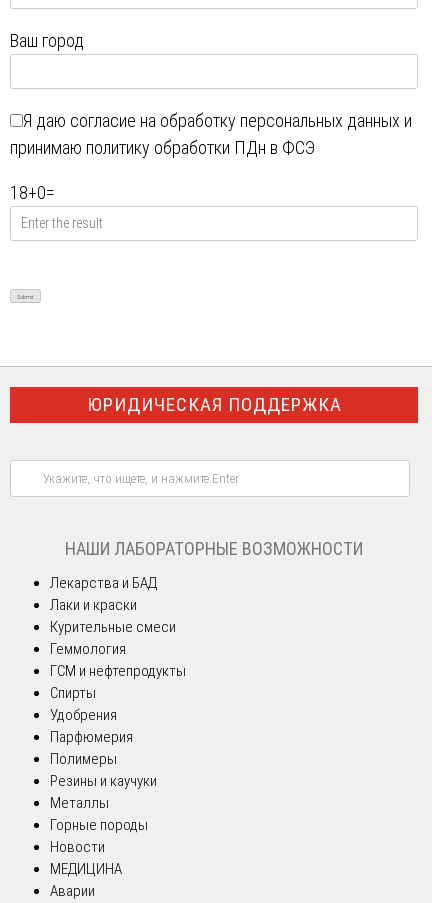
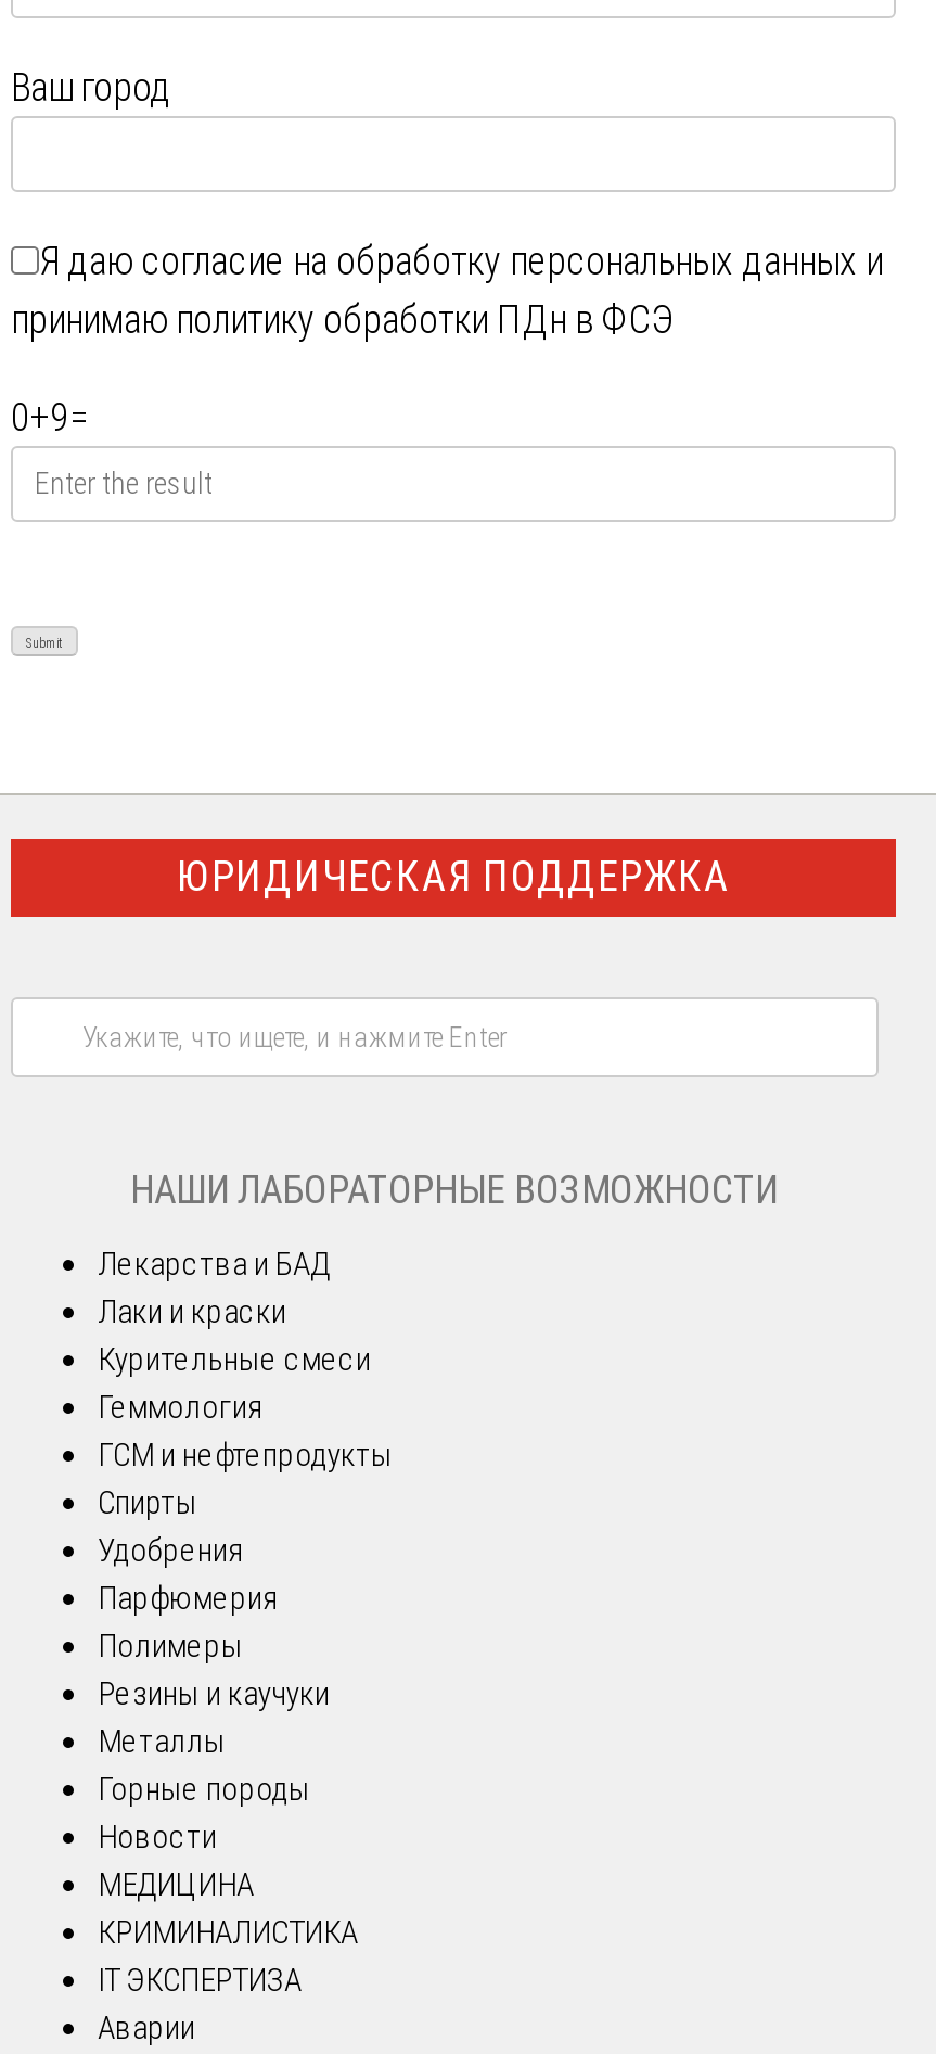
[10,182,55,203] 18+0= -> [11,394,89,439] 0+9=
none -> [98,1913,358,2000] КРИМИНАЛИСТИКА | IT ЭКСПЕРТИЗА

